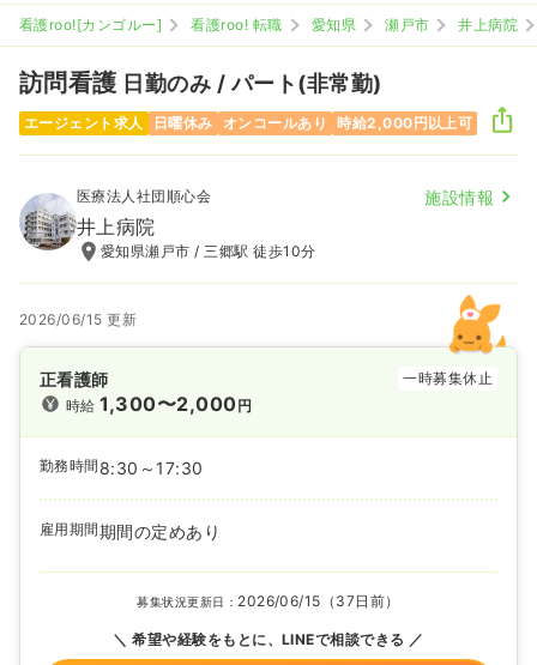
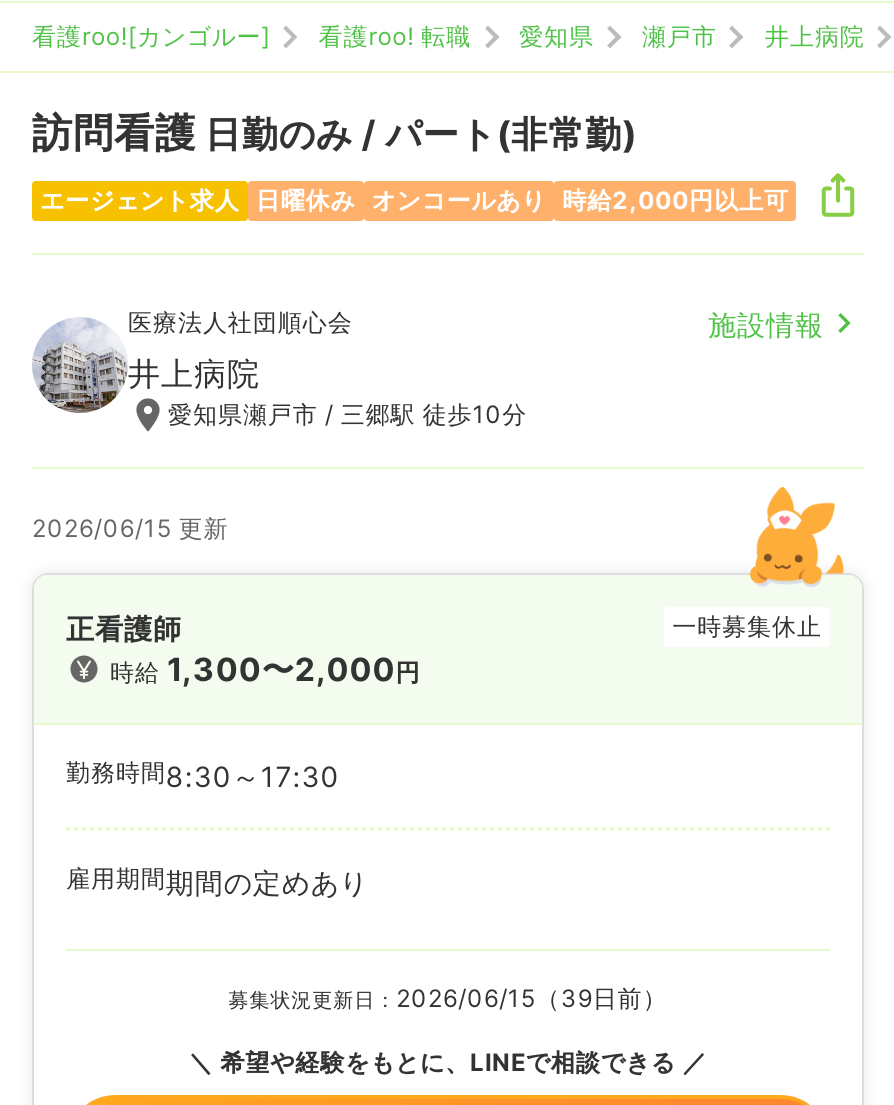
[137,592,400,610] 募集状況更新日：2026/06/15（37日前） -> [228,983,668,1013] 募集状況更新日：2026/06/15（39日前）

